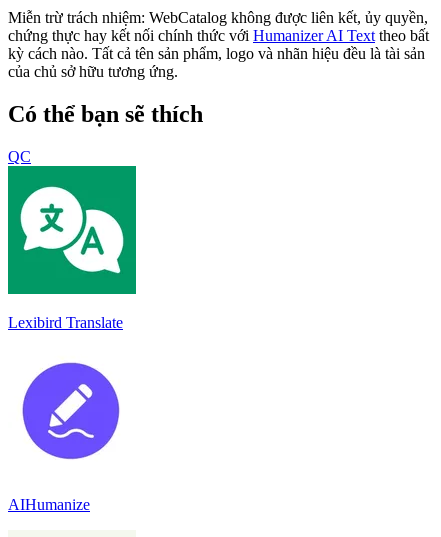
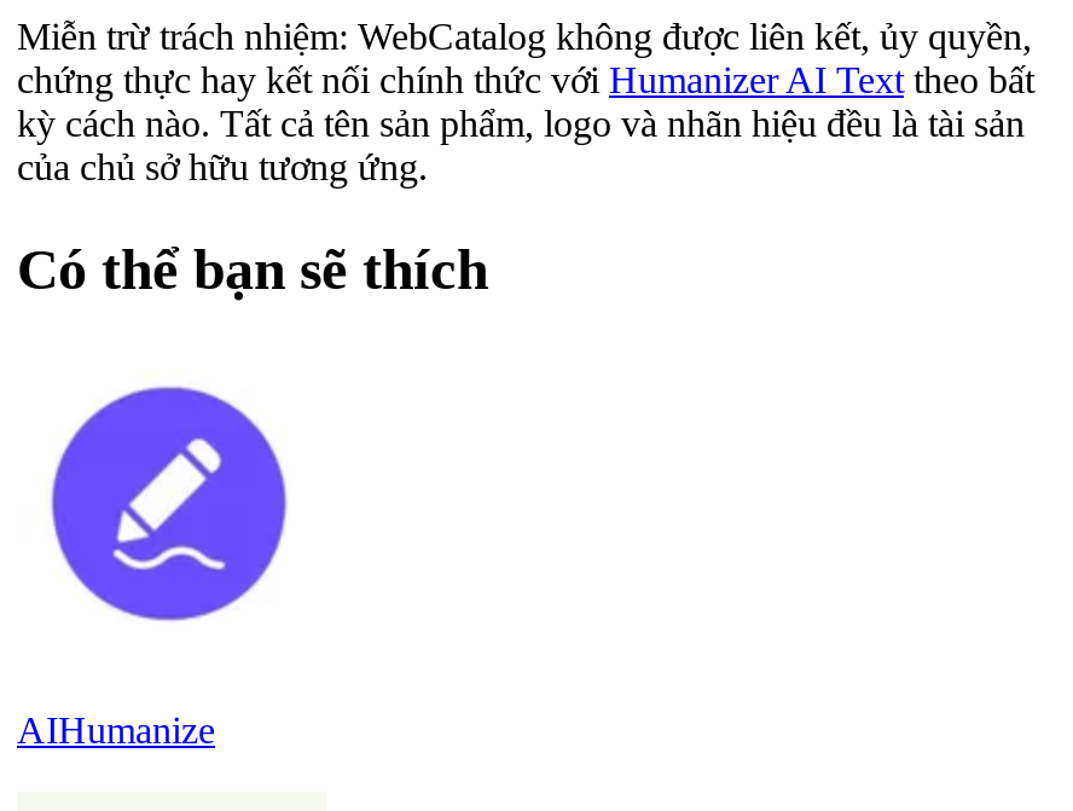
[8,148,31,165] QC -> none
[7,165,137,331] [image] | Lexibird Translate -> none

